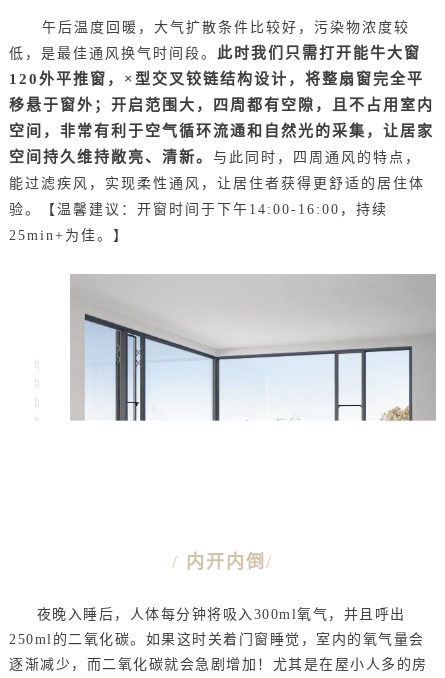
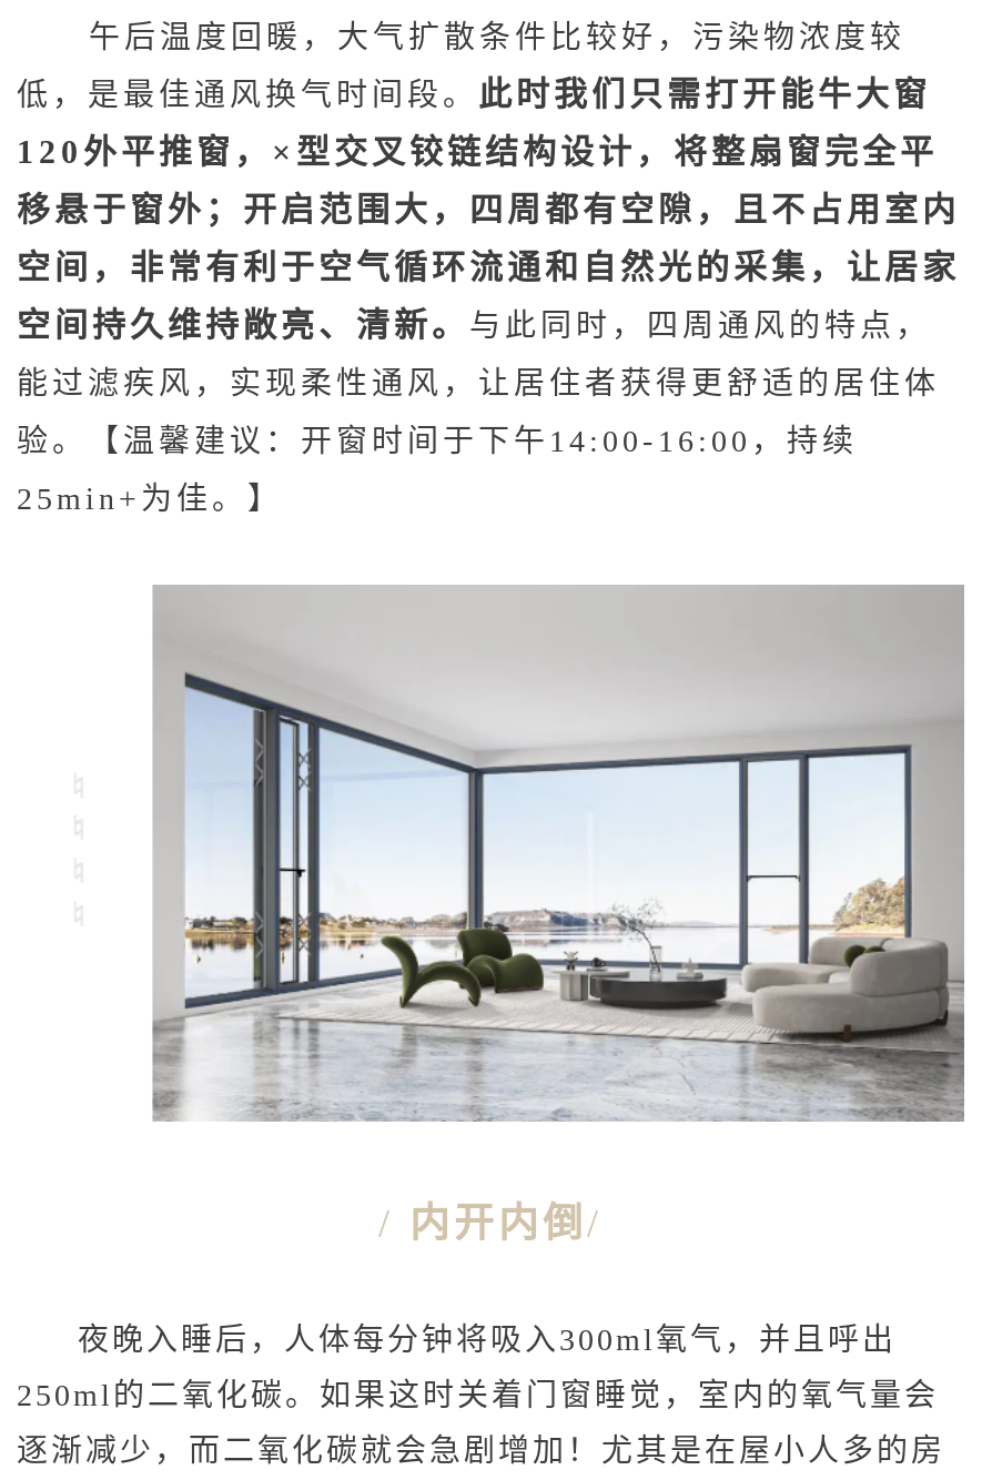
none -> [150,909,966,1124] [image]

